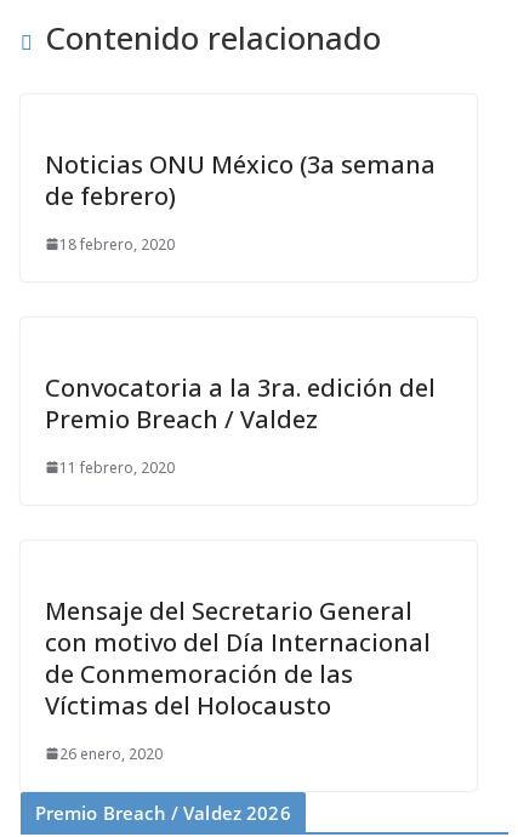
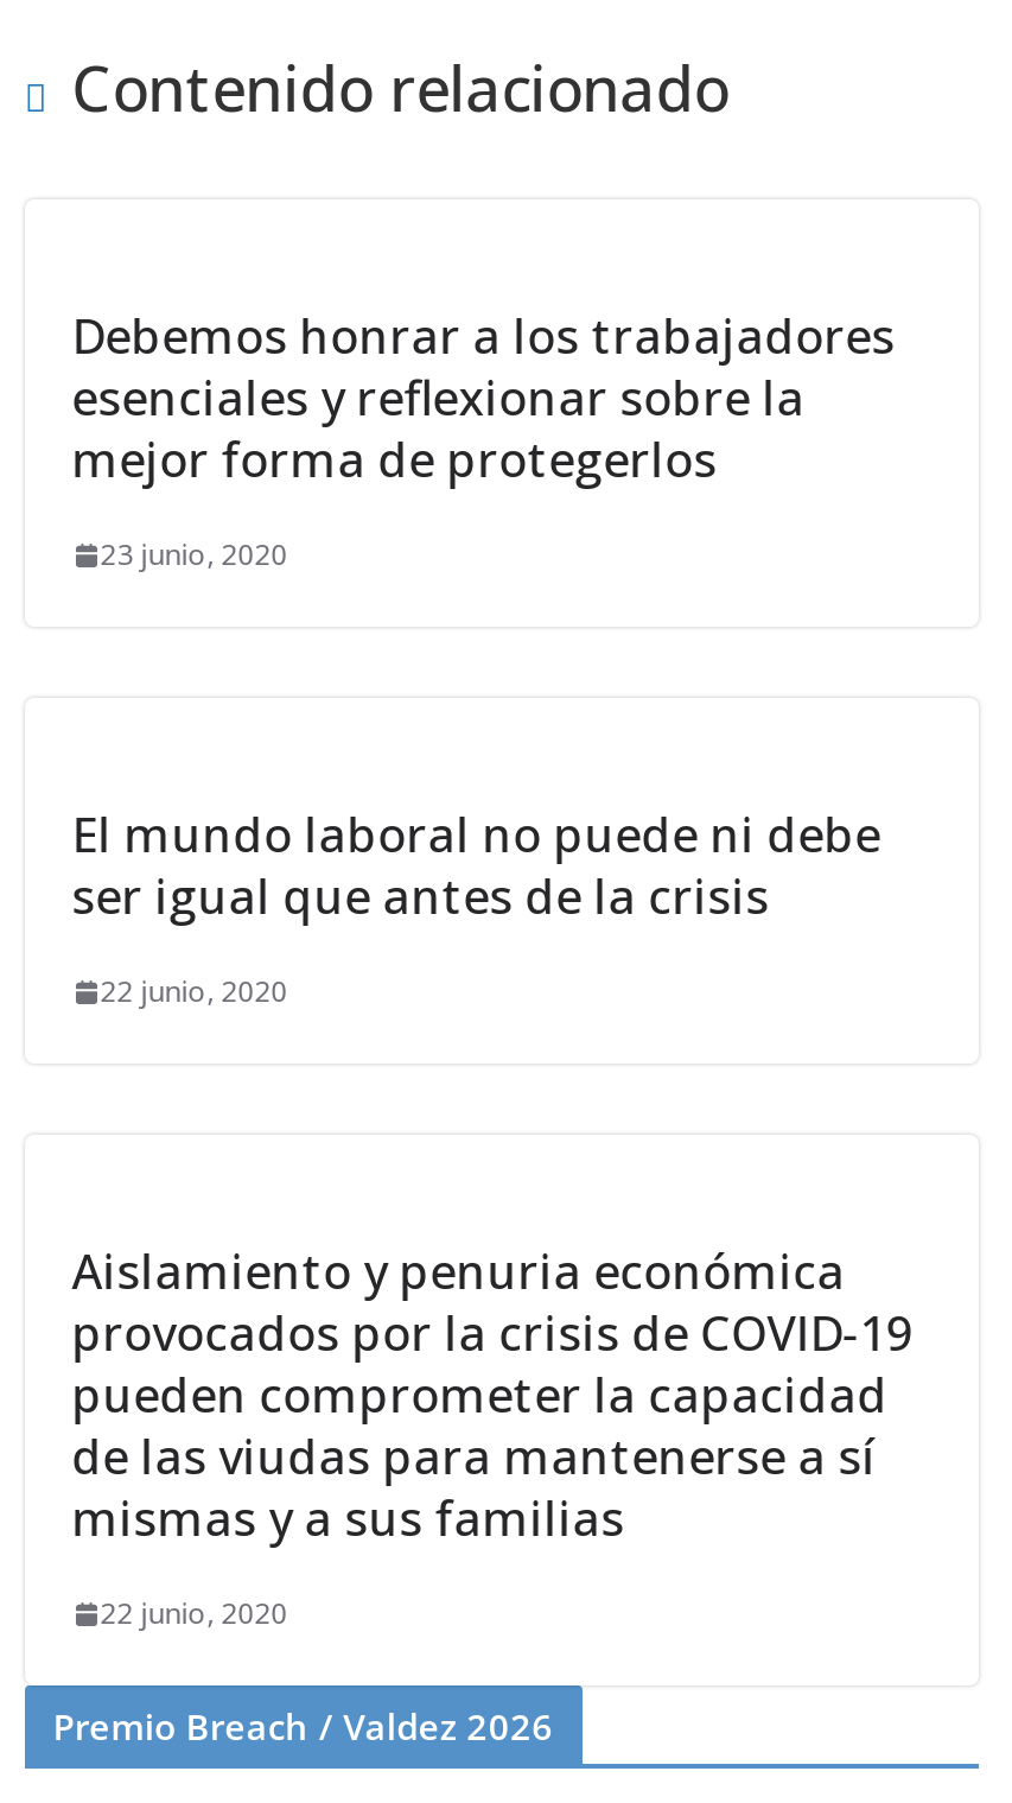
[45,148,435,212] Noticias ONU México (3a semana | de febrero) -> [72,304,895,492] Debemos honrar a los trabajadores | esenciales y reflexionar sobre la | mejor forma de protegerlos
[59,234,174,254] 18 febrero, 2020 -> [100,535,288,575] 23 junio, 2020
[45,371,435,435] Convocatoria a la 3ra. edición del | Premio Breach / Valdez -> [72,803,881,929] El mundo laboral no puede ni debe | ser igual que antes de la crisis
[59,457,174,478] 11 febrero, 2020 -> [100,971,288,1012] 22 junio, 2020
[45,594,430,721] Mensaje del Secretario General | con motivo del Día Internacional | de Conmemoración de las | Víctimas del Holocausto -> [72,1240,912,1551] Aislamiento y penuria económica | provocados por la crisis de COVID-19 | pueden comprometer la capacidad | de las viudas para mantenerse a sí | mismas y a sus familias
[59,743,162,764] 26 enero, 2020 -> [100,1593,288,1634] 22 junio, 2020

